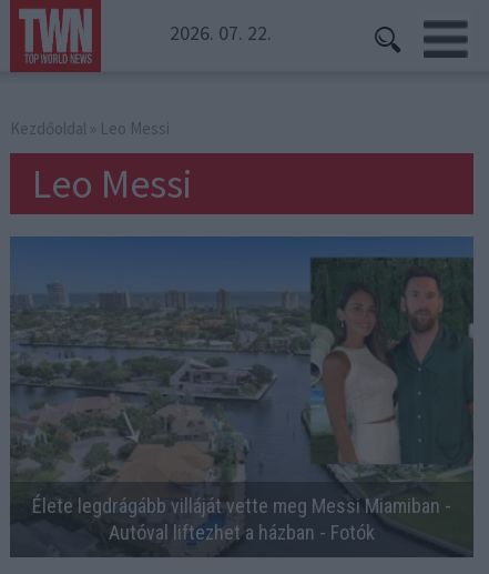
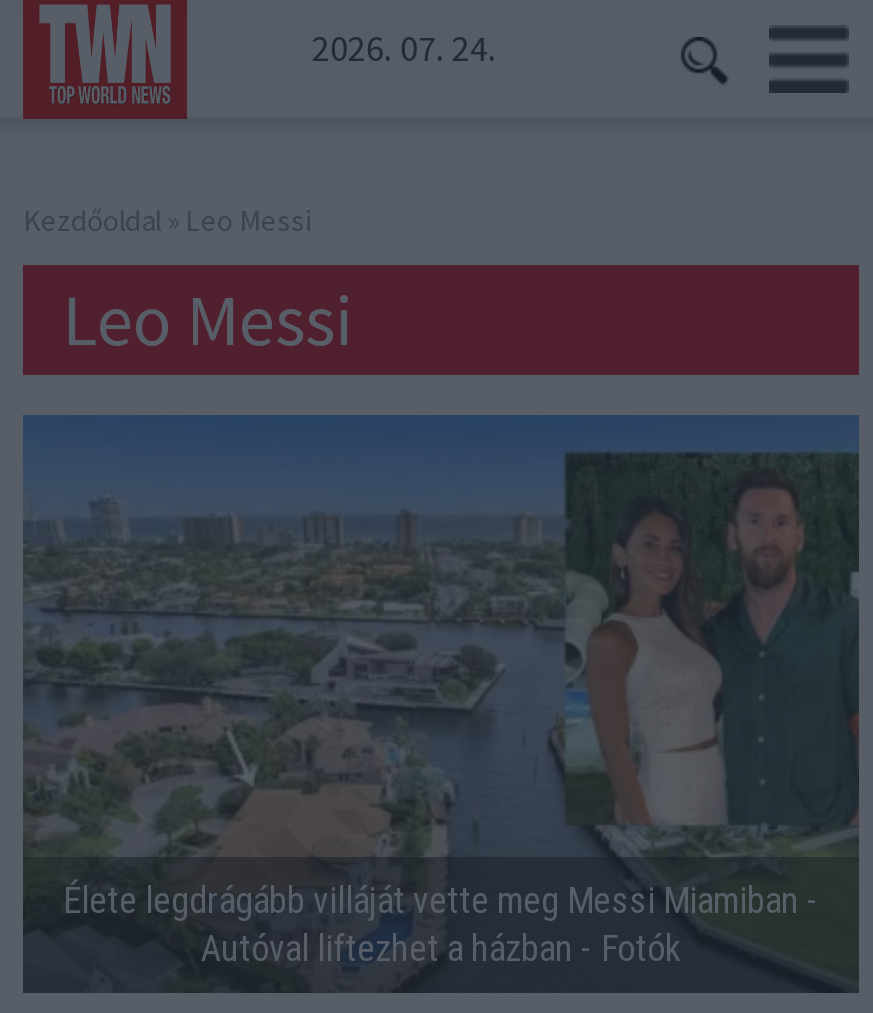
[170,20,272,46] 2026. 07. 22. -> [312,25,496,71] 2026. 07. 24.

